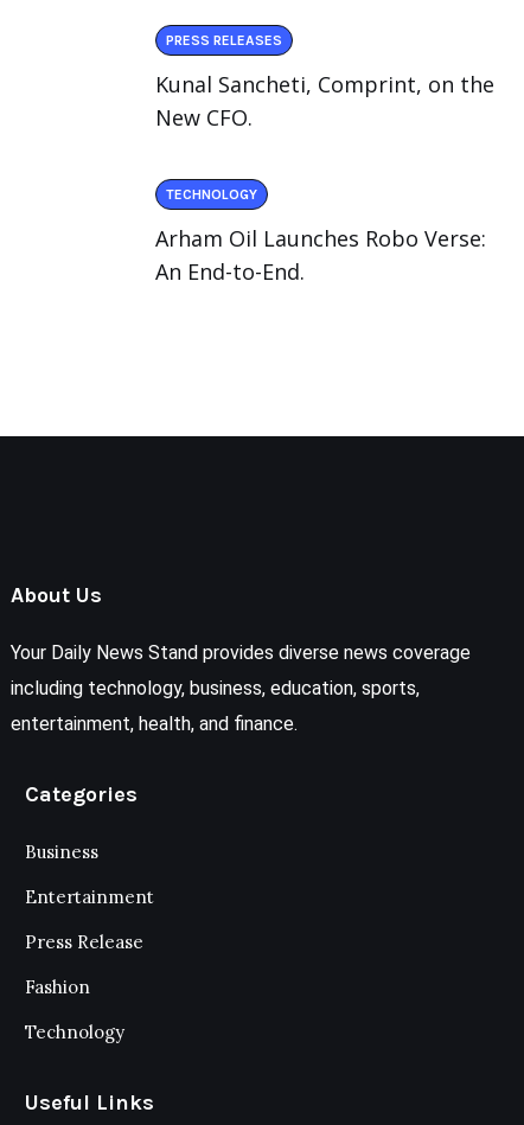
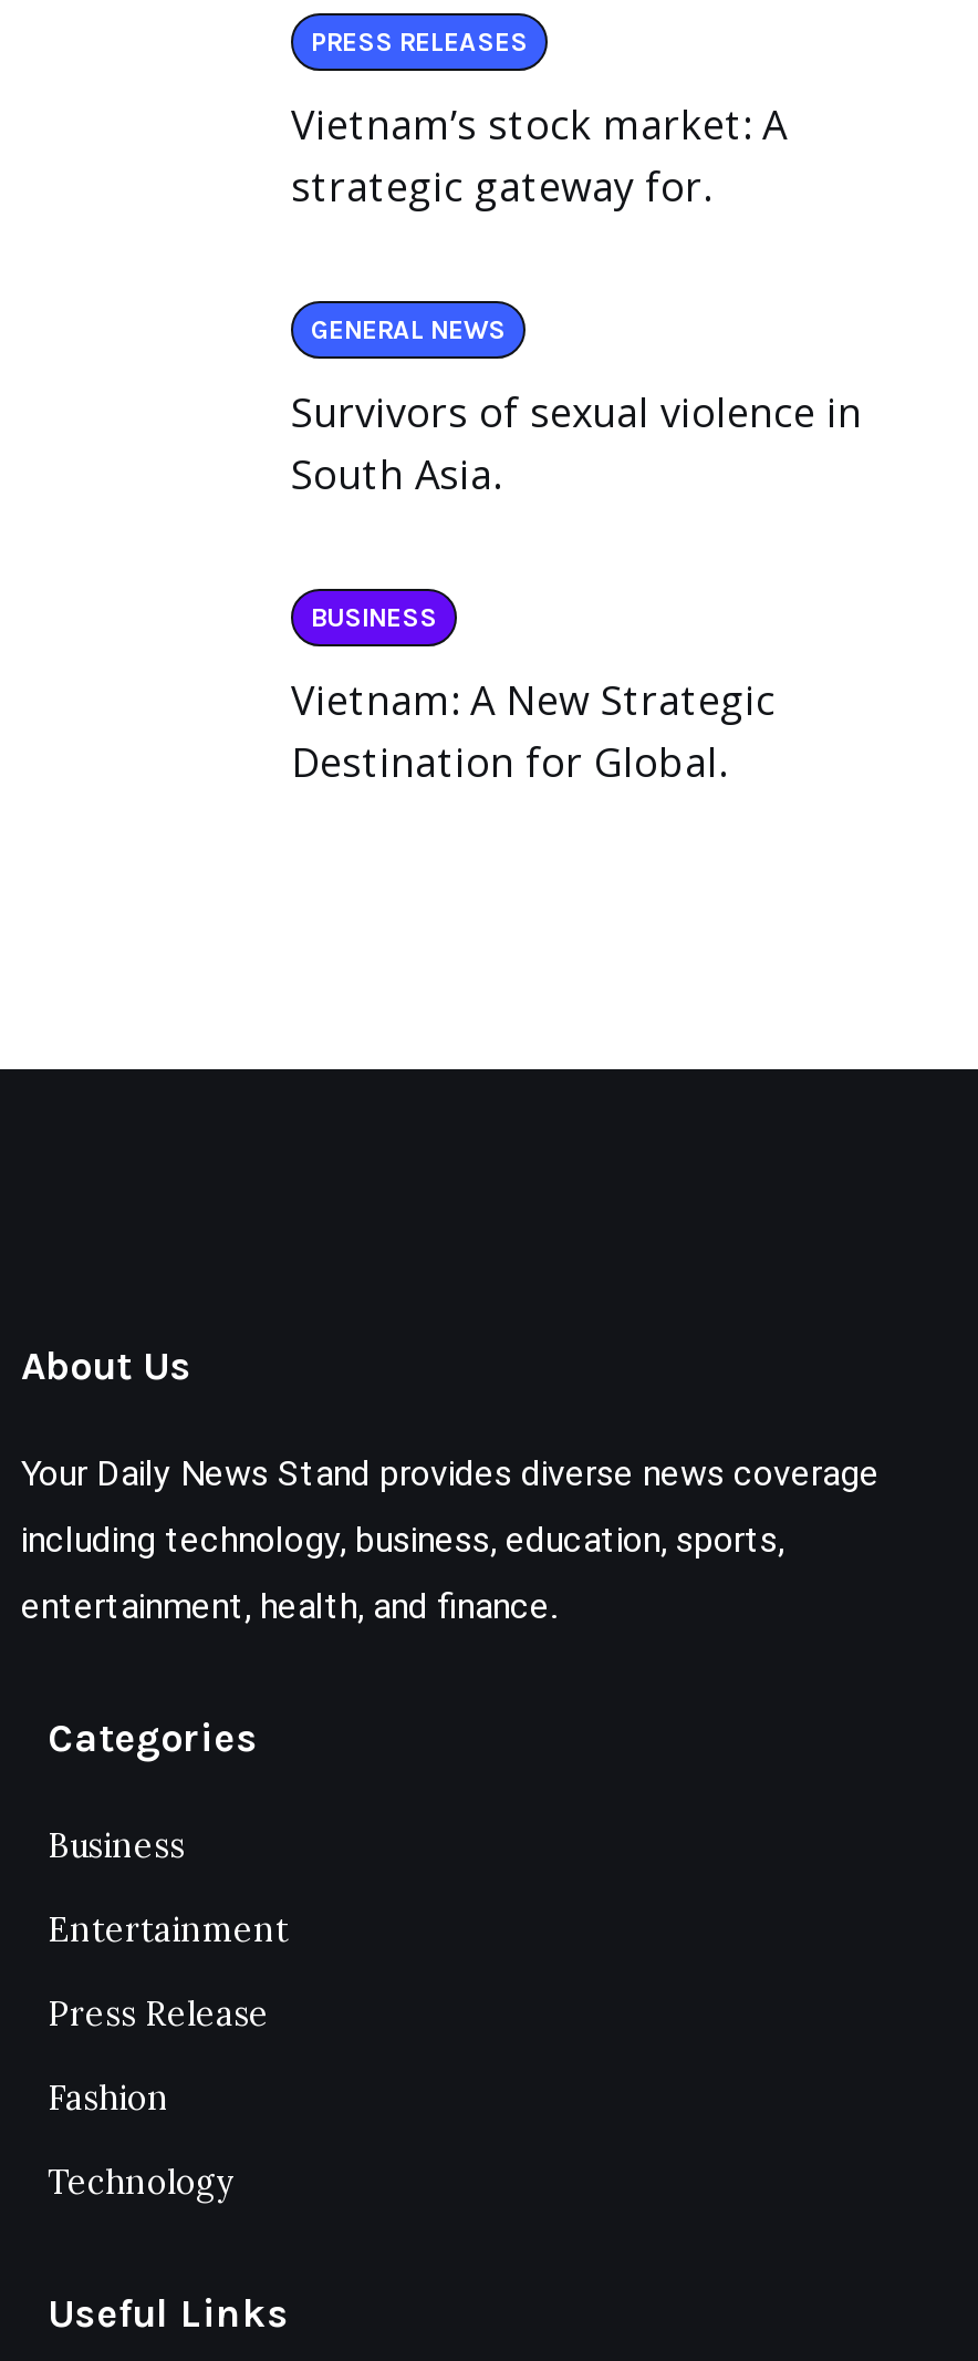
[155,70,494,286] Kunal Sancheti, Comprint, on the | New CFO. | TECHNOLOGY | Arham Oil Launches Robo Verse: | An End-to-End. -> [291,97,862,788] Vietnam’s stock market: A | strategic gateway for. | GENERAL NEWS | Survivors of sexual violence in | South Asia. | BUSINESS | Vietnam: A New Strategic | Destination for Global.

